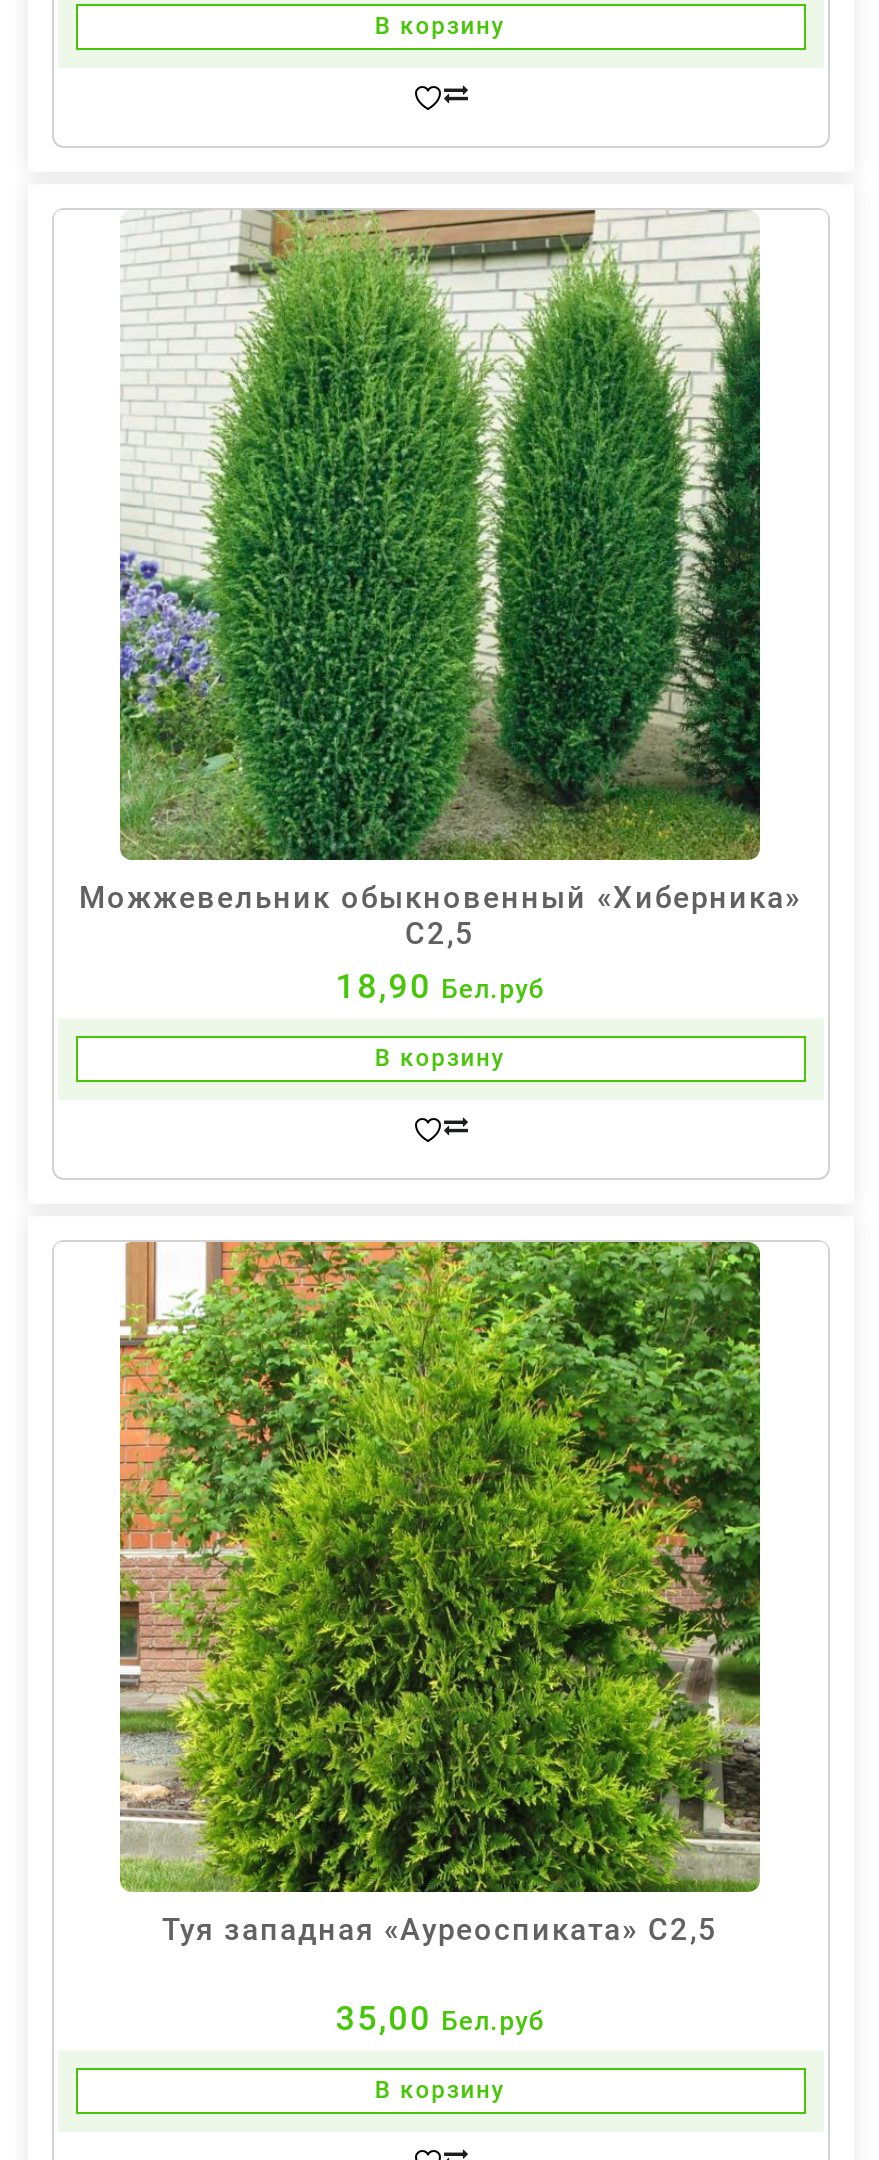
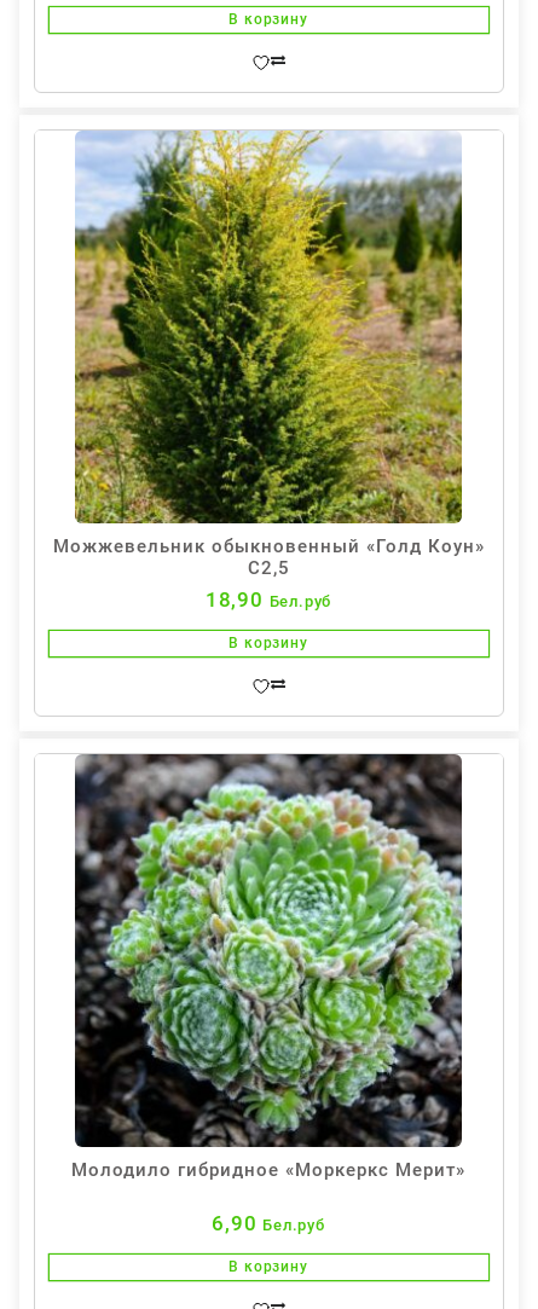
[79,208,801,917] [image] | Можжевельник обыкновенный «Хиберника» -> [53,129,484,558] [image] | Можжевельник обыкновенный «Голд Коун»
[118,1240,762,1949] [image] | Туя западная «Ауреоспиката» С2,5 -> [71,753,465,1181] [image] | Молодило гибридное «Моркеркс Мерит»
[336,1999,544,2039] 35,00 Бел.руб -> [212,1212,325,1236] 6,90 Бел.руб

